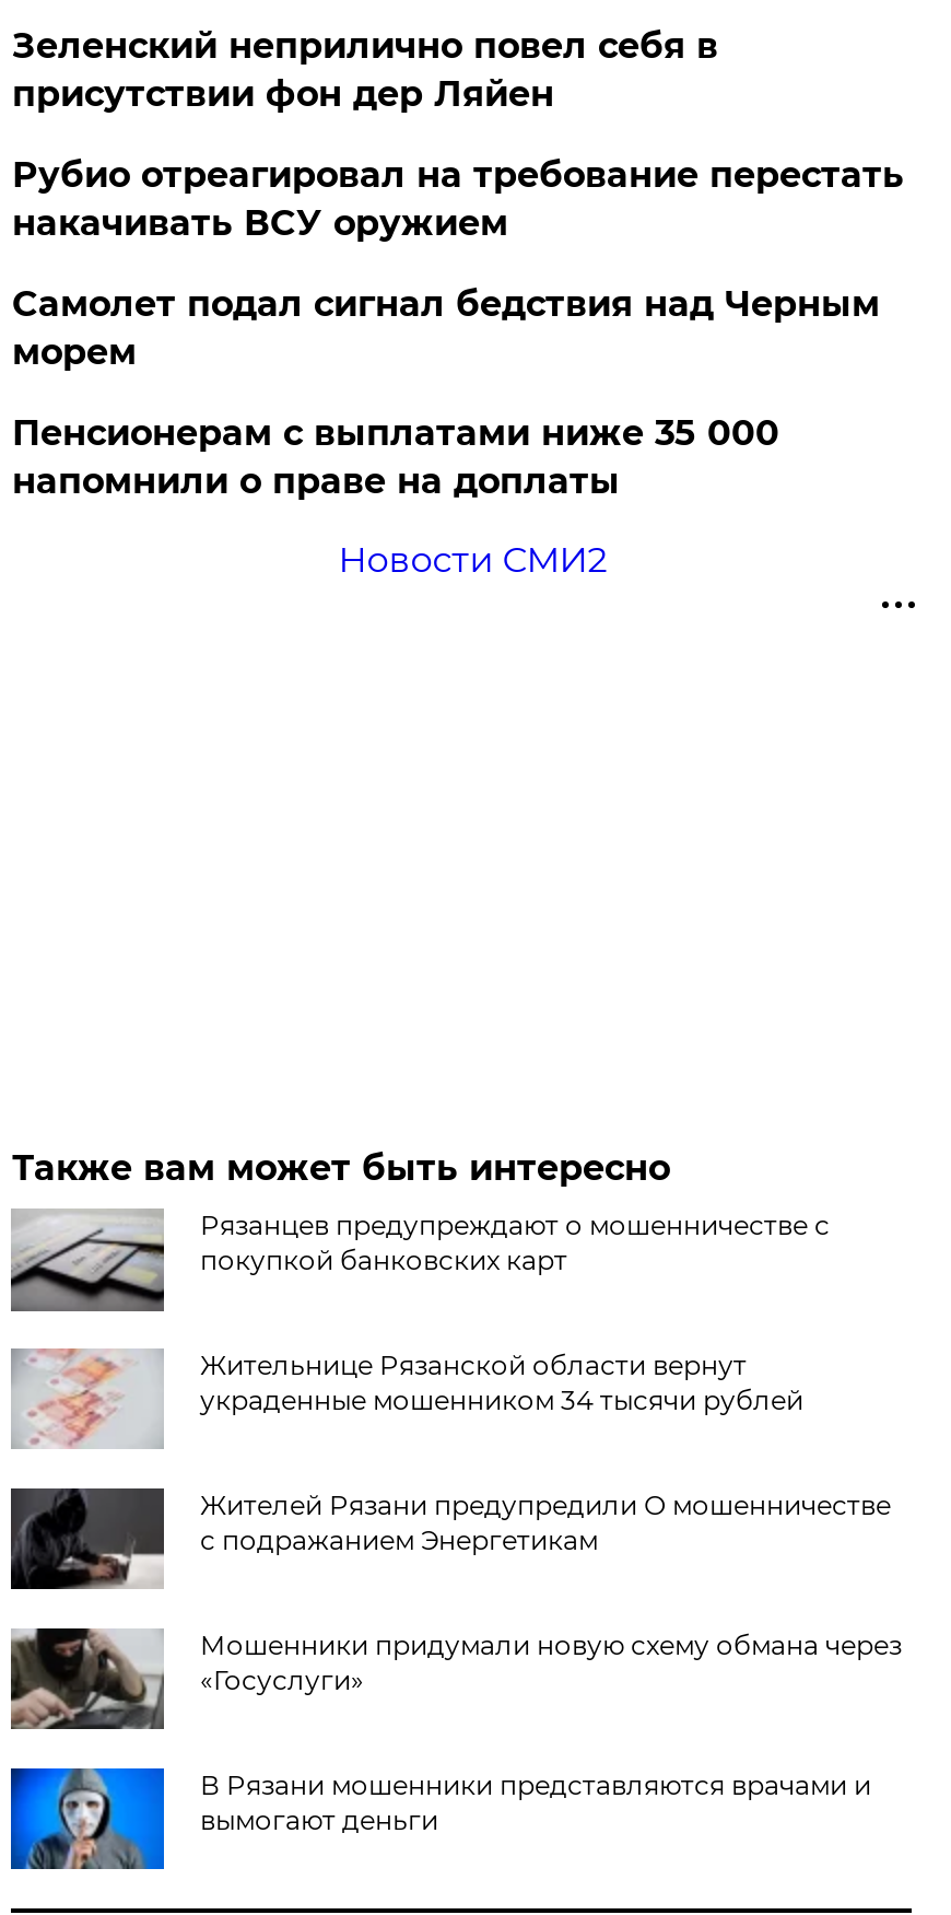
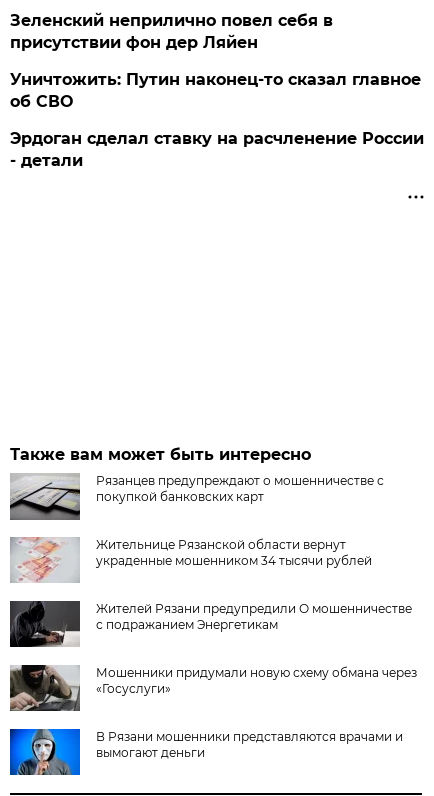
[12,154,904,581] Рубио отреагировал на требование перестать | накачивать ВСУ оружием | Самолет подал сигнал бедствия над Черным | морем | Пенсионерам с выплатами ниже 35 000 | напомнили о праве на доплаты | Новости СМИ2 -> [10,70,424,170] Уничтожить: Путин наконец-то сказал главное | об СВО | Эрдоган сделал ставку на расчленение России | - детали

